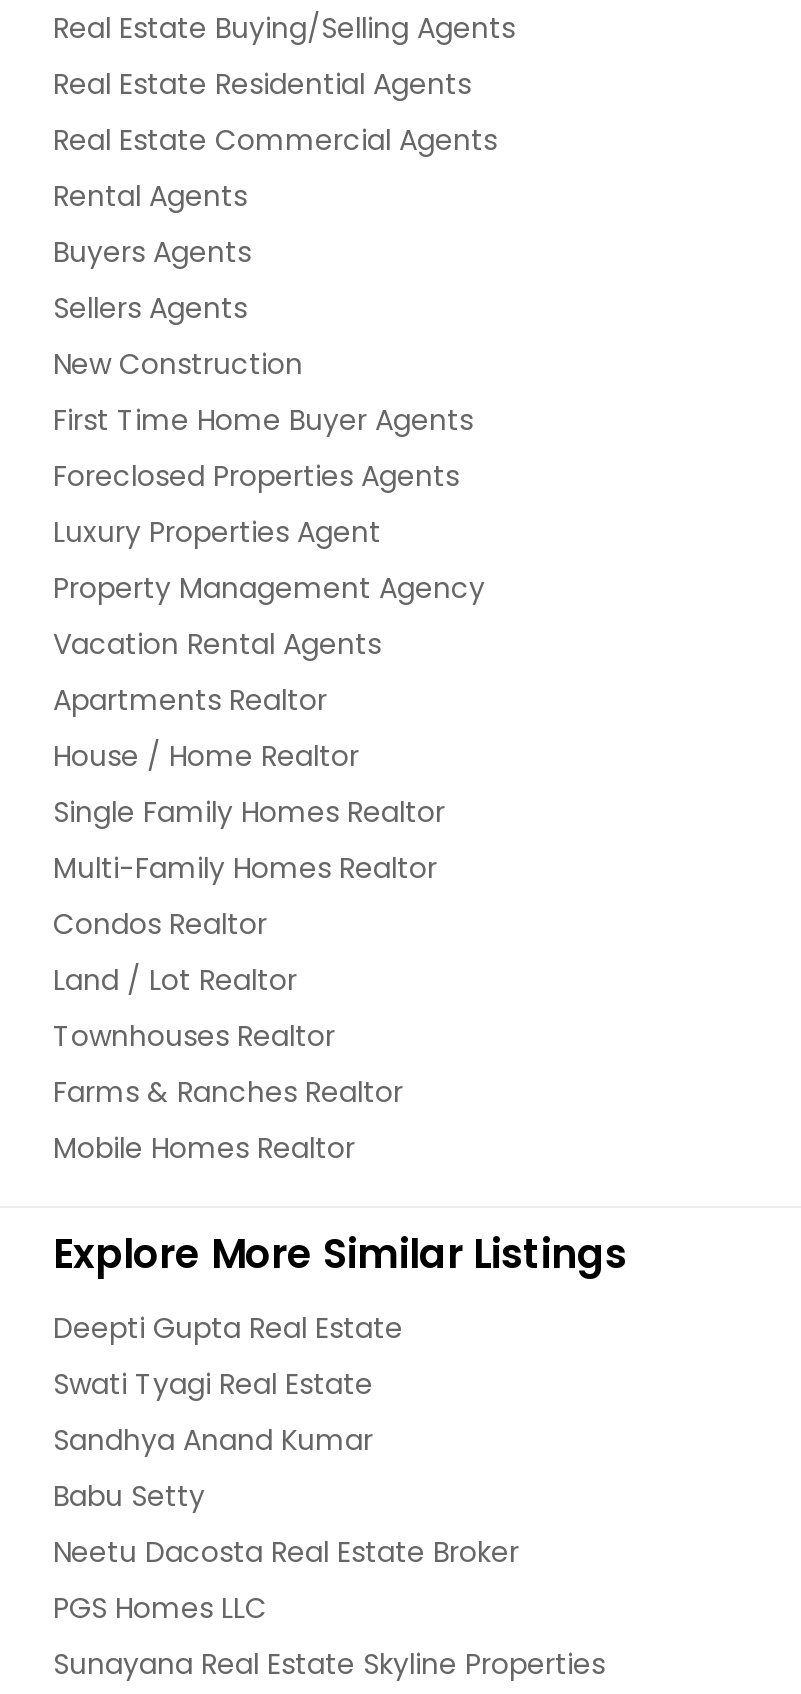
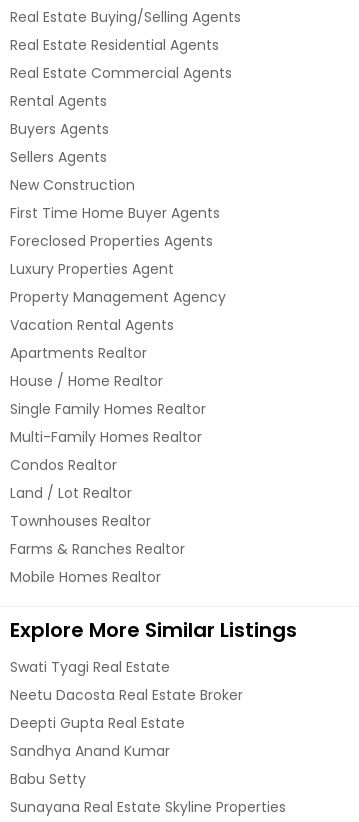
moved [53,1309,403,1349] -> [10,713,185,733]: Deepti Gupta Real Estate
moved [53,1421,373,1517] -> [10,741,170,789]: Sandhya Anand Kumar | Babu Setty
moved [53,1533,519,1573] -> [10,685,243,705]: Neetu Dacosta Real Estate Broker
[53,1589,267,1629] PGS Homes LLC -> none

